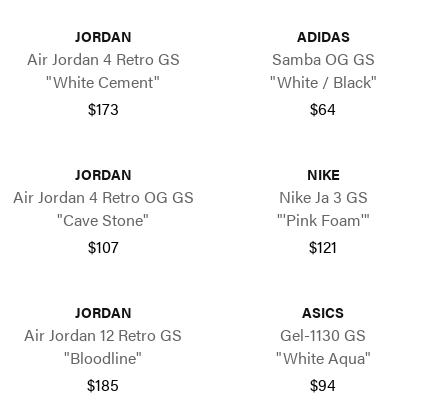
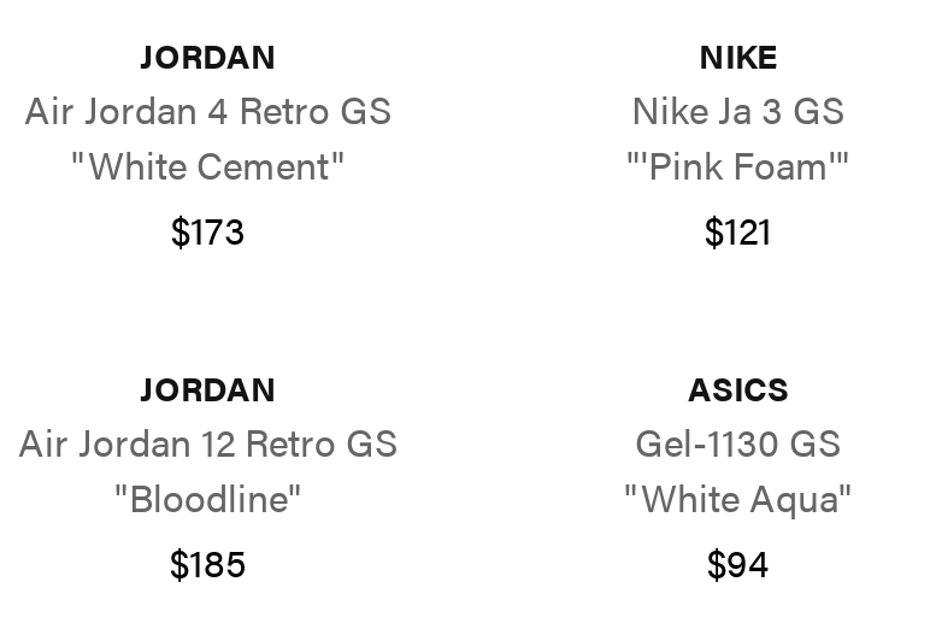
[12,26,376,258] ADIDAS | Samba OG GS | "White / Black" | $64 | JORDAN | Air Jordan 4 Retro OG GS | "Cave Stone" | $107 -> none

